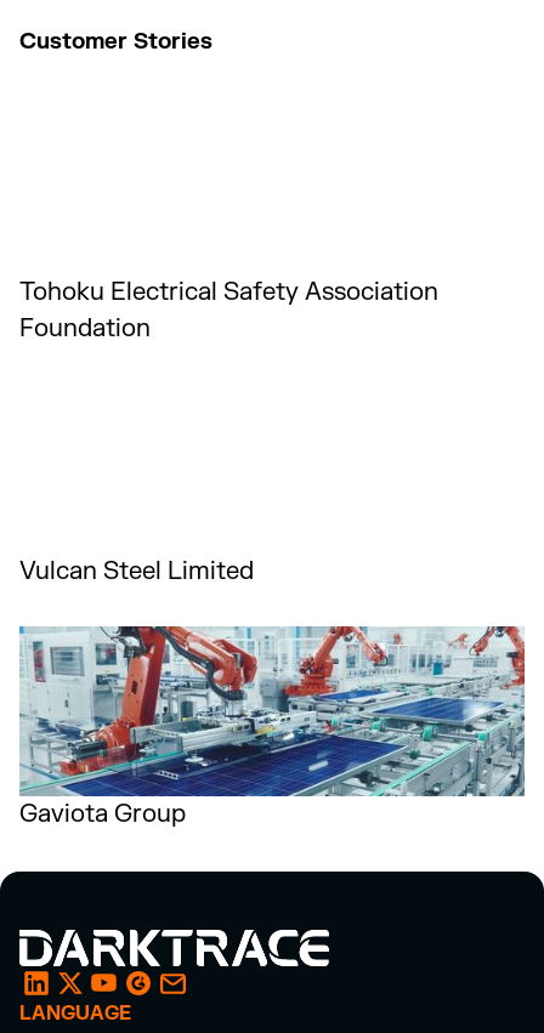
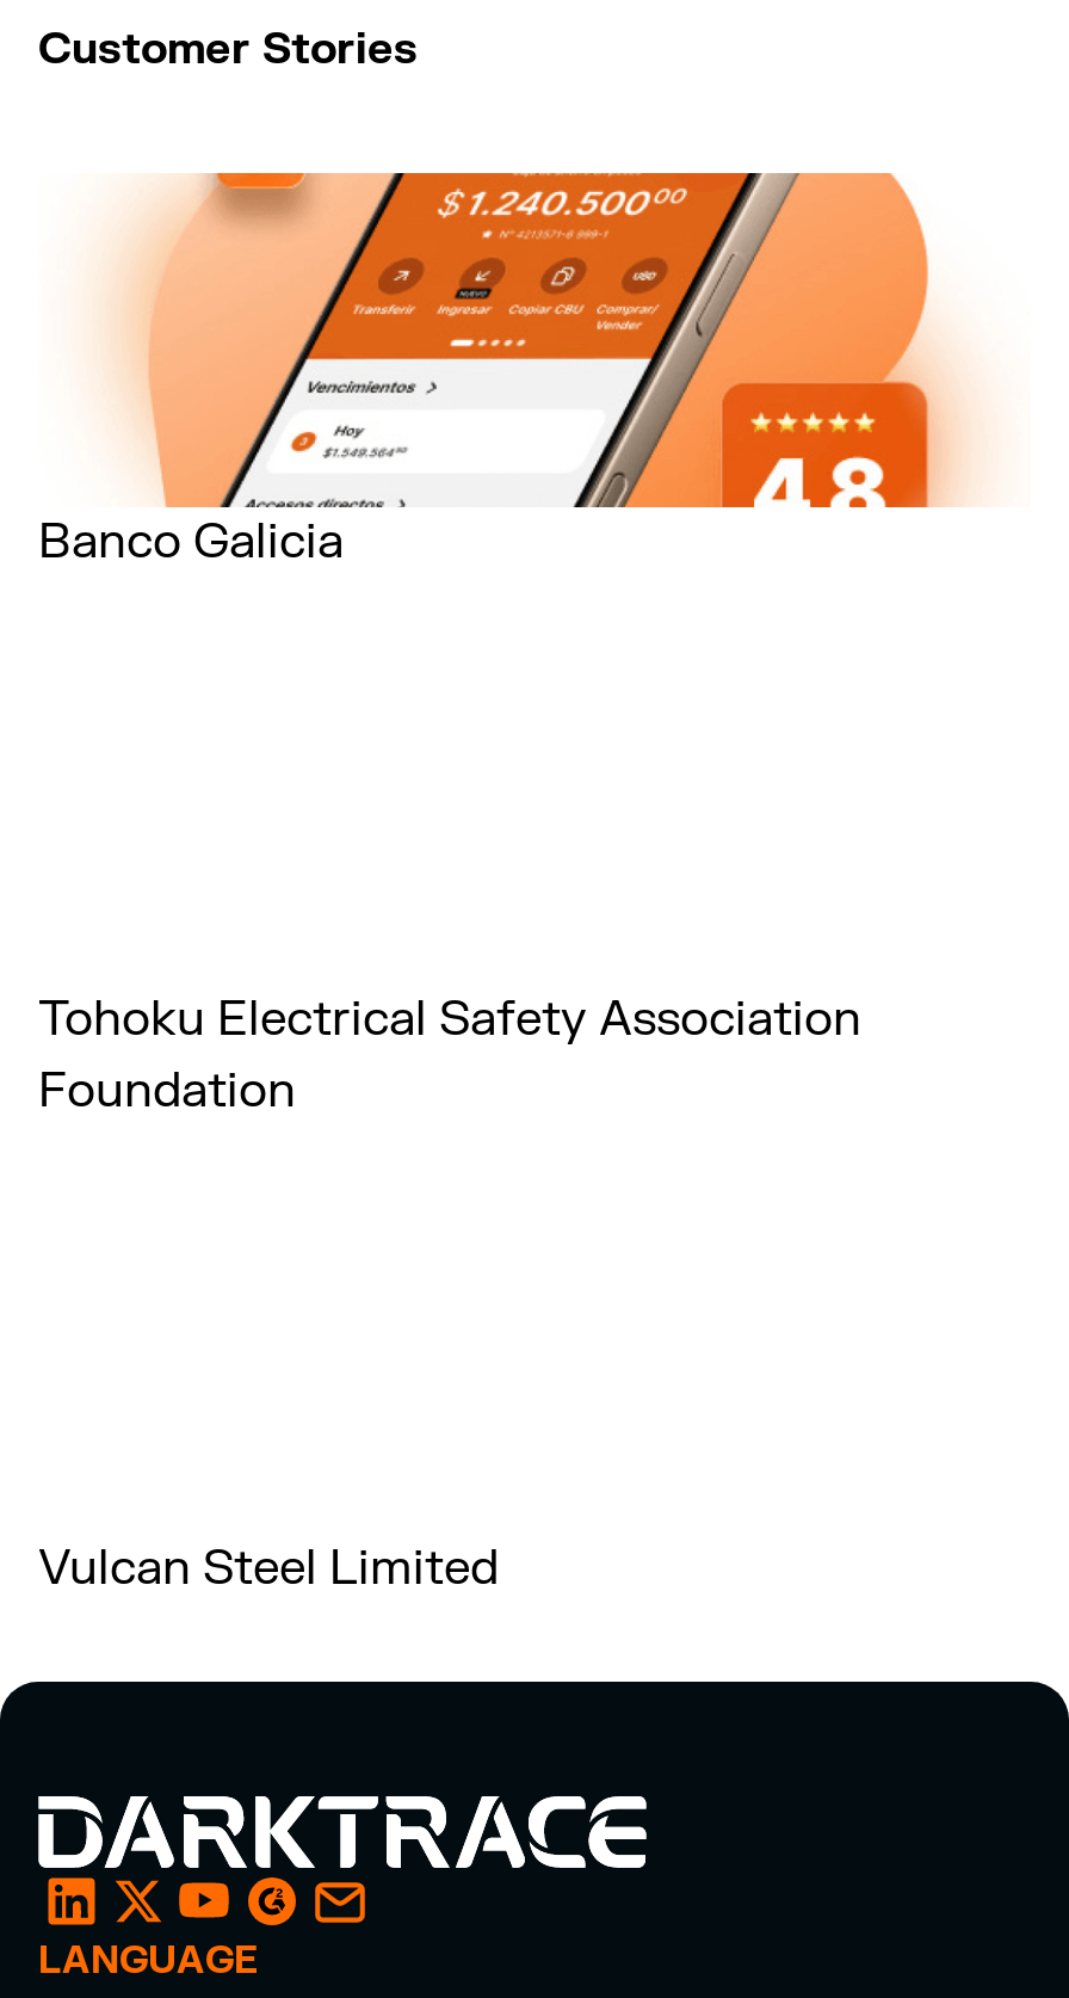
none -> [38,171,981,572] [image] | Banco Galicia
moved [19,277,438,586] -> [38,989,861,1598]: Tohoku Electrical Safety Association | Foundation | Vulcan Steel Limited
[18,625,526,829] [image] | Gaviota Group -> none

